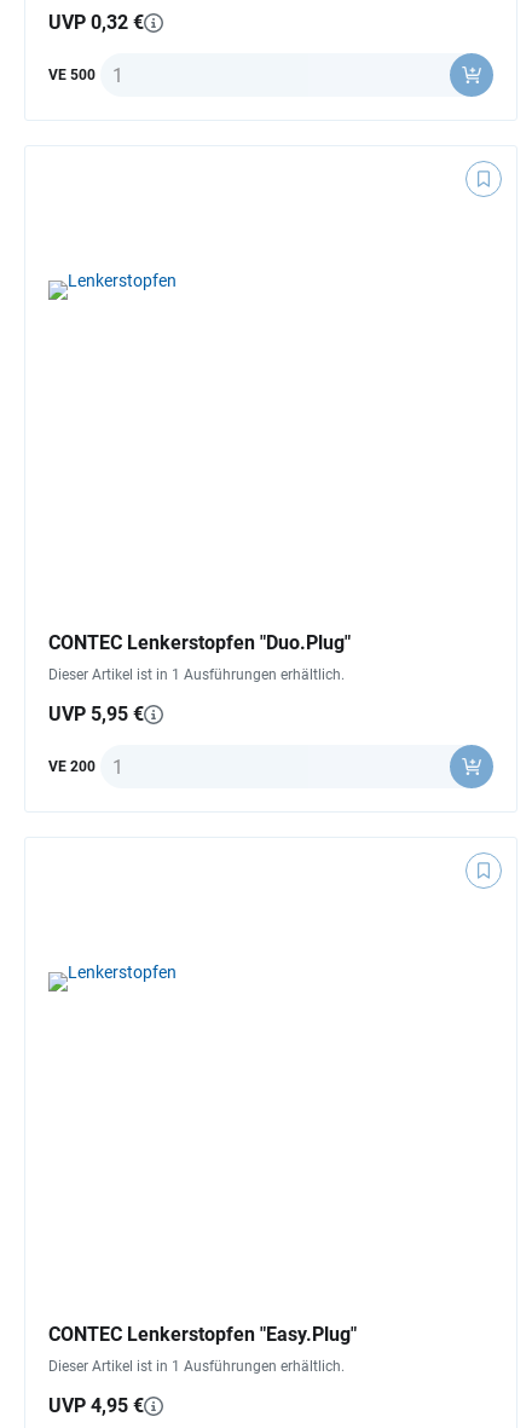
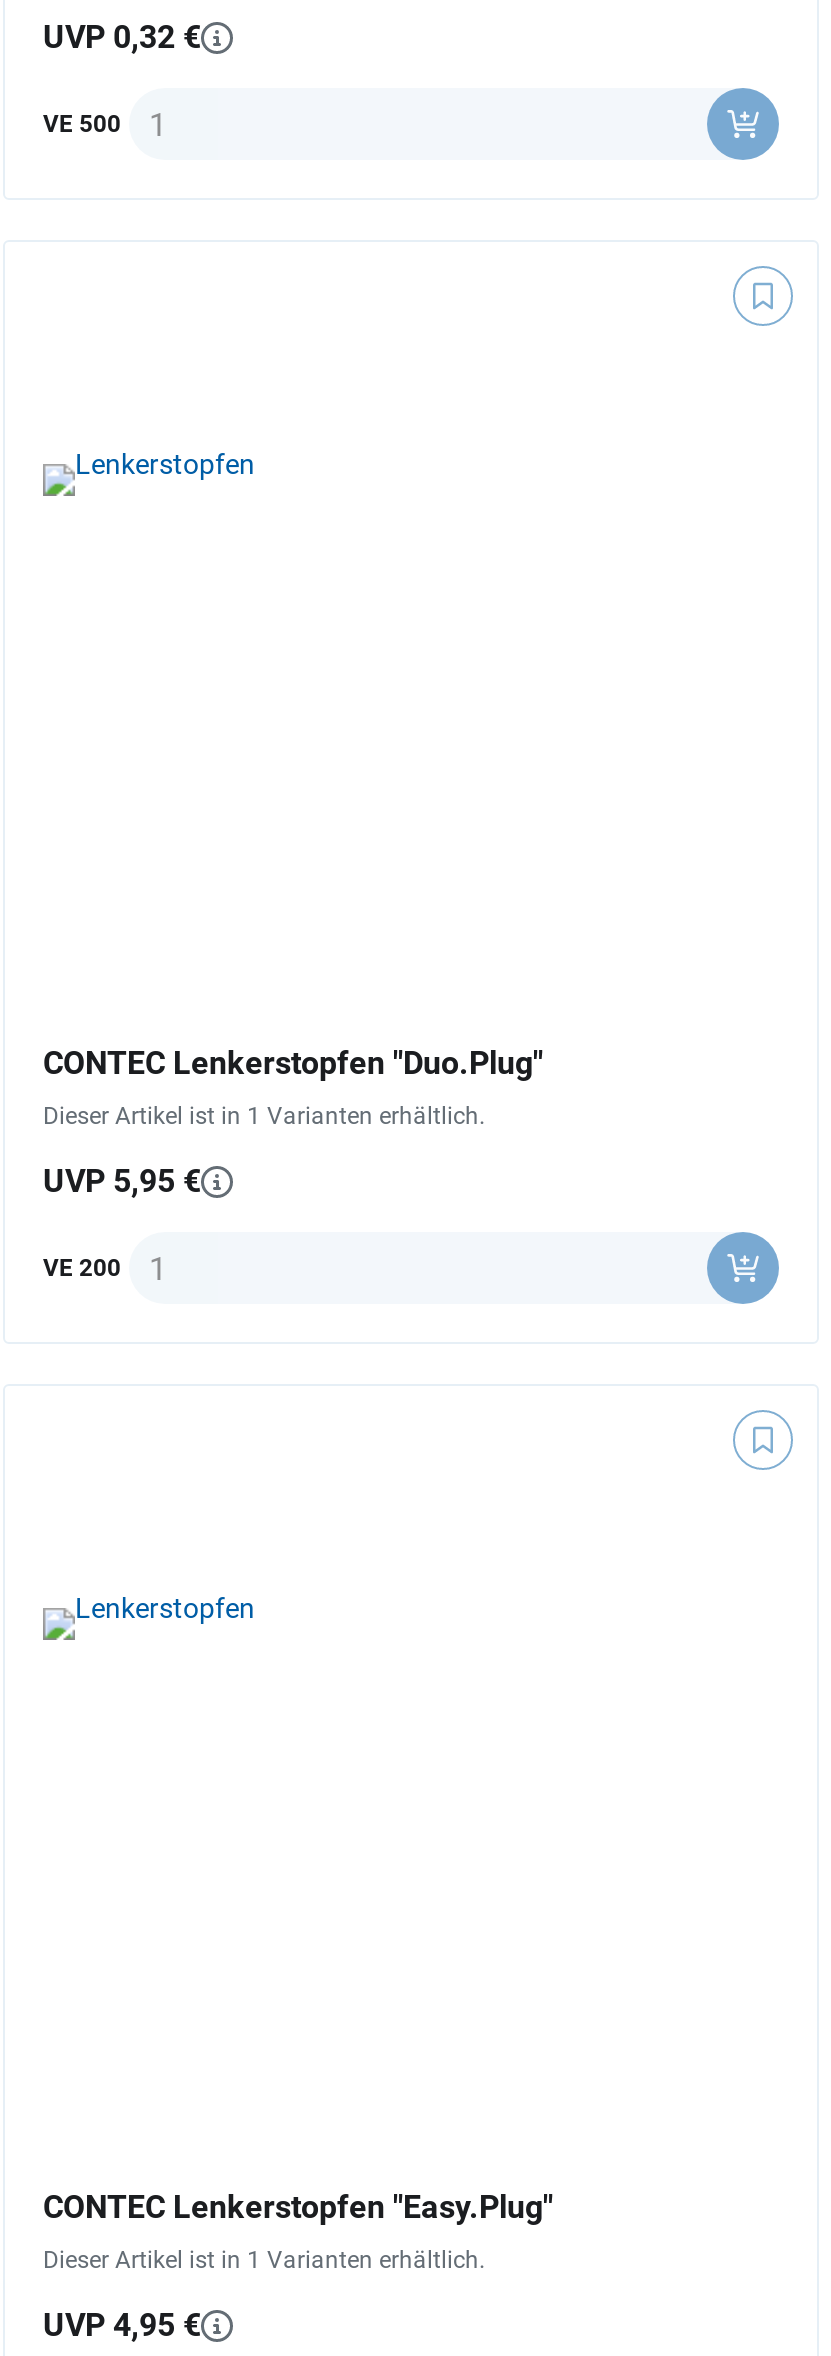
[48,666,345,683] Dieser Artikel ist in 1 Ausführungen erhältlich. -> [43,1102,485,1130] Dieser Artikel ist in 1 Varianten erhältlich.
[48,1358,345,1375] Dieser Artikel ist in 1 Ausführungen erhältlich. -> [43,2246,485,2274] Dieser Artikel ist in 1 Varianten erhältlich.

